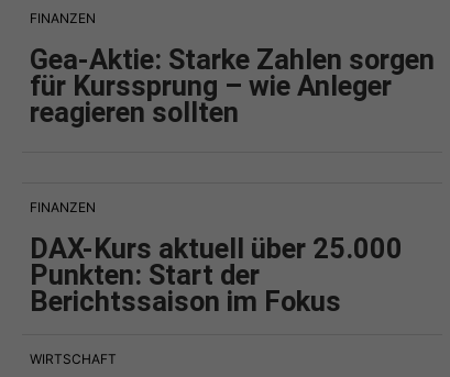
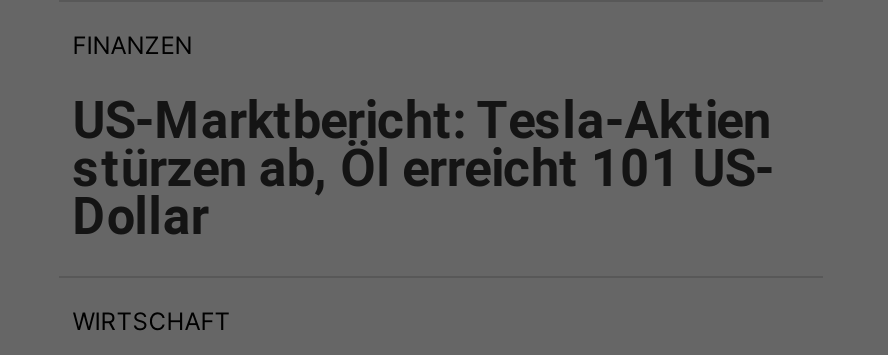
[29,43,434,318] Gea-Aktie: Starke Zahlen sorgen | für Kurssprung – wie Anleger | reagieren sollten | FINANZEN | DAX-Kurs aktuell über 25.000 | Punkten: Start der | Berichtssaison im Fokus -> [72,90,774,246] US-Marktbericht: Tesla-Aktien | stürzen ab, Öl erreicht 101 US- | Dollar

